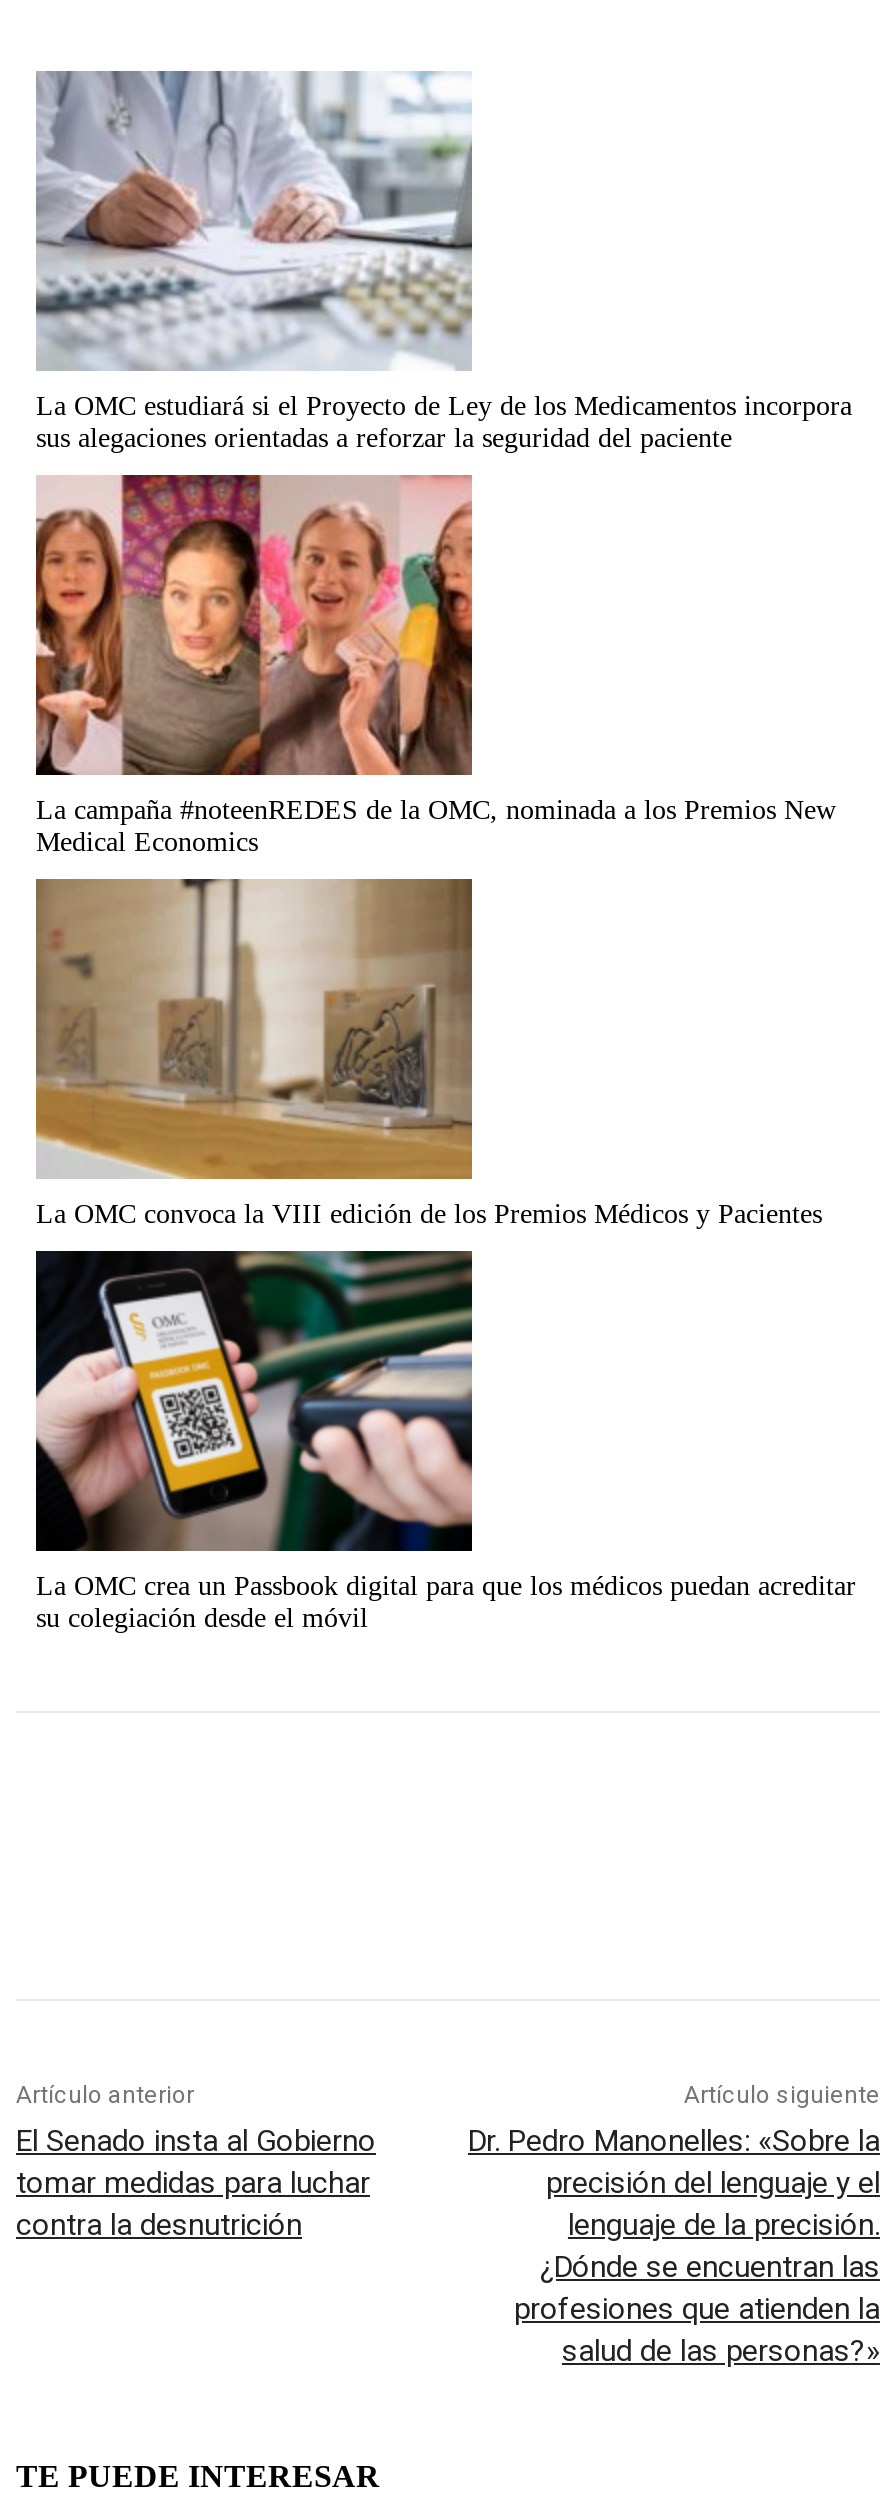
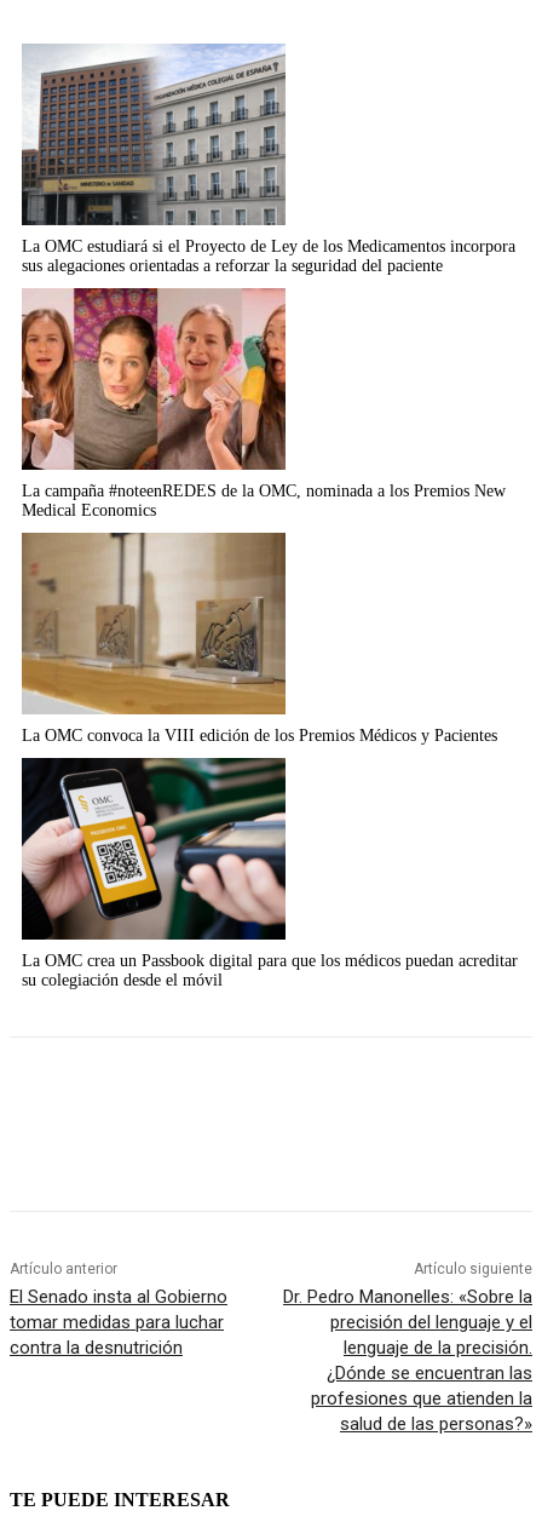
[36,69,472,371] [image] -> [21,44,287,226] [image]

